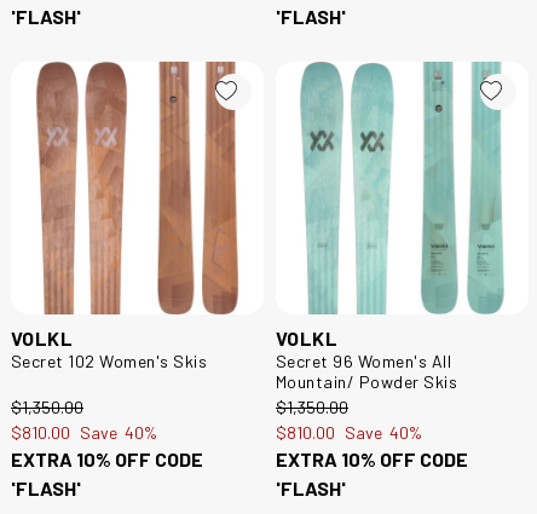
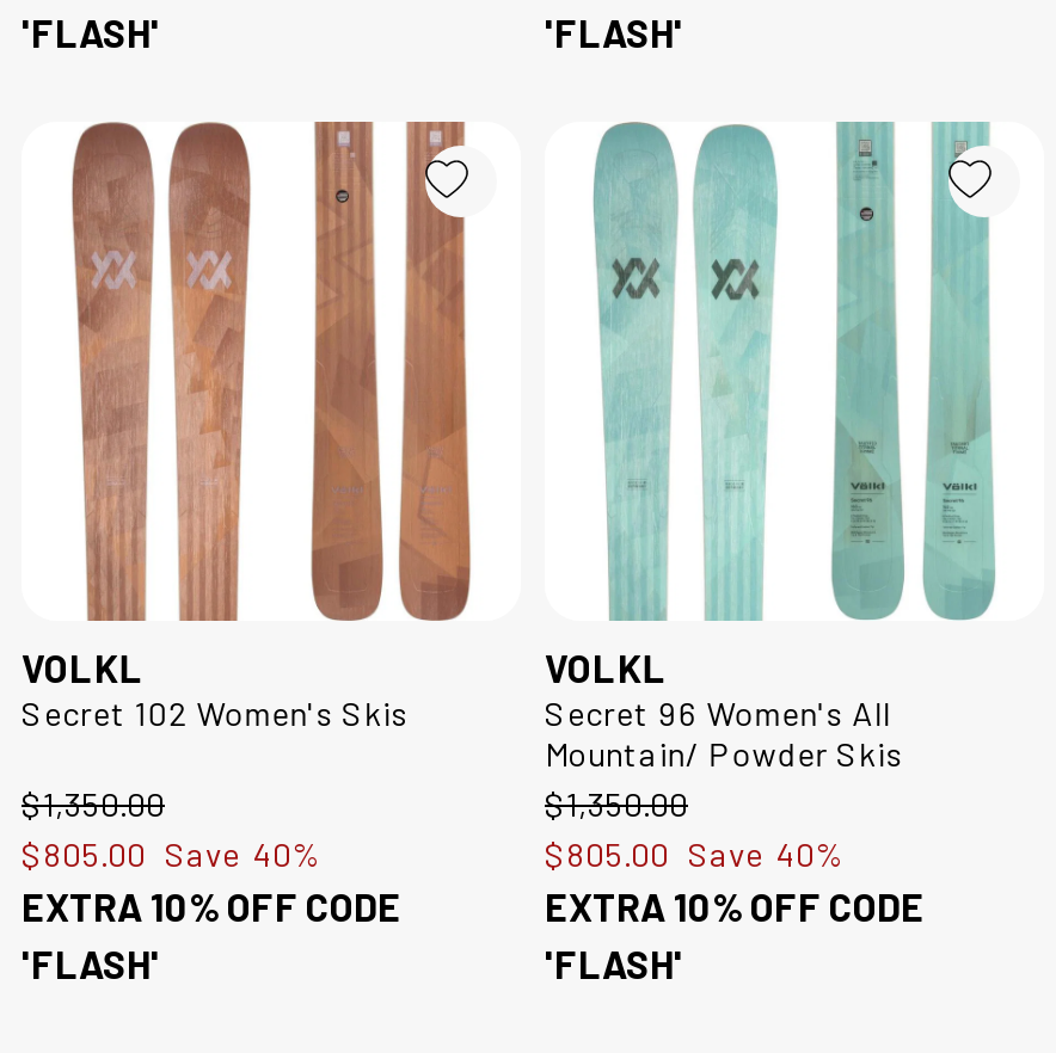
[11,422,157,443] $‌810.00 Save 40% -> [22,833,318,874] $‌805.00 Save 40%
[276,422,422,443] $‌810.00 Save 40% -> [545,833,841,874] $‌805.00 Save 40%

